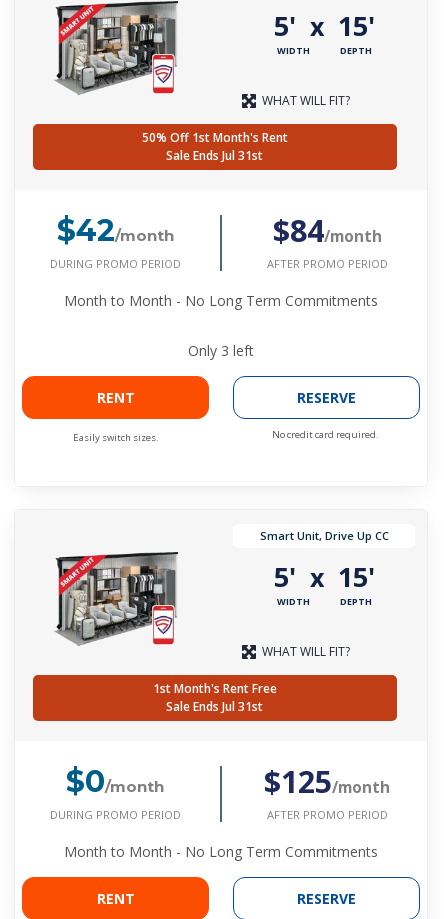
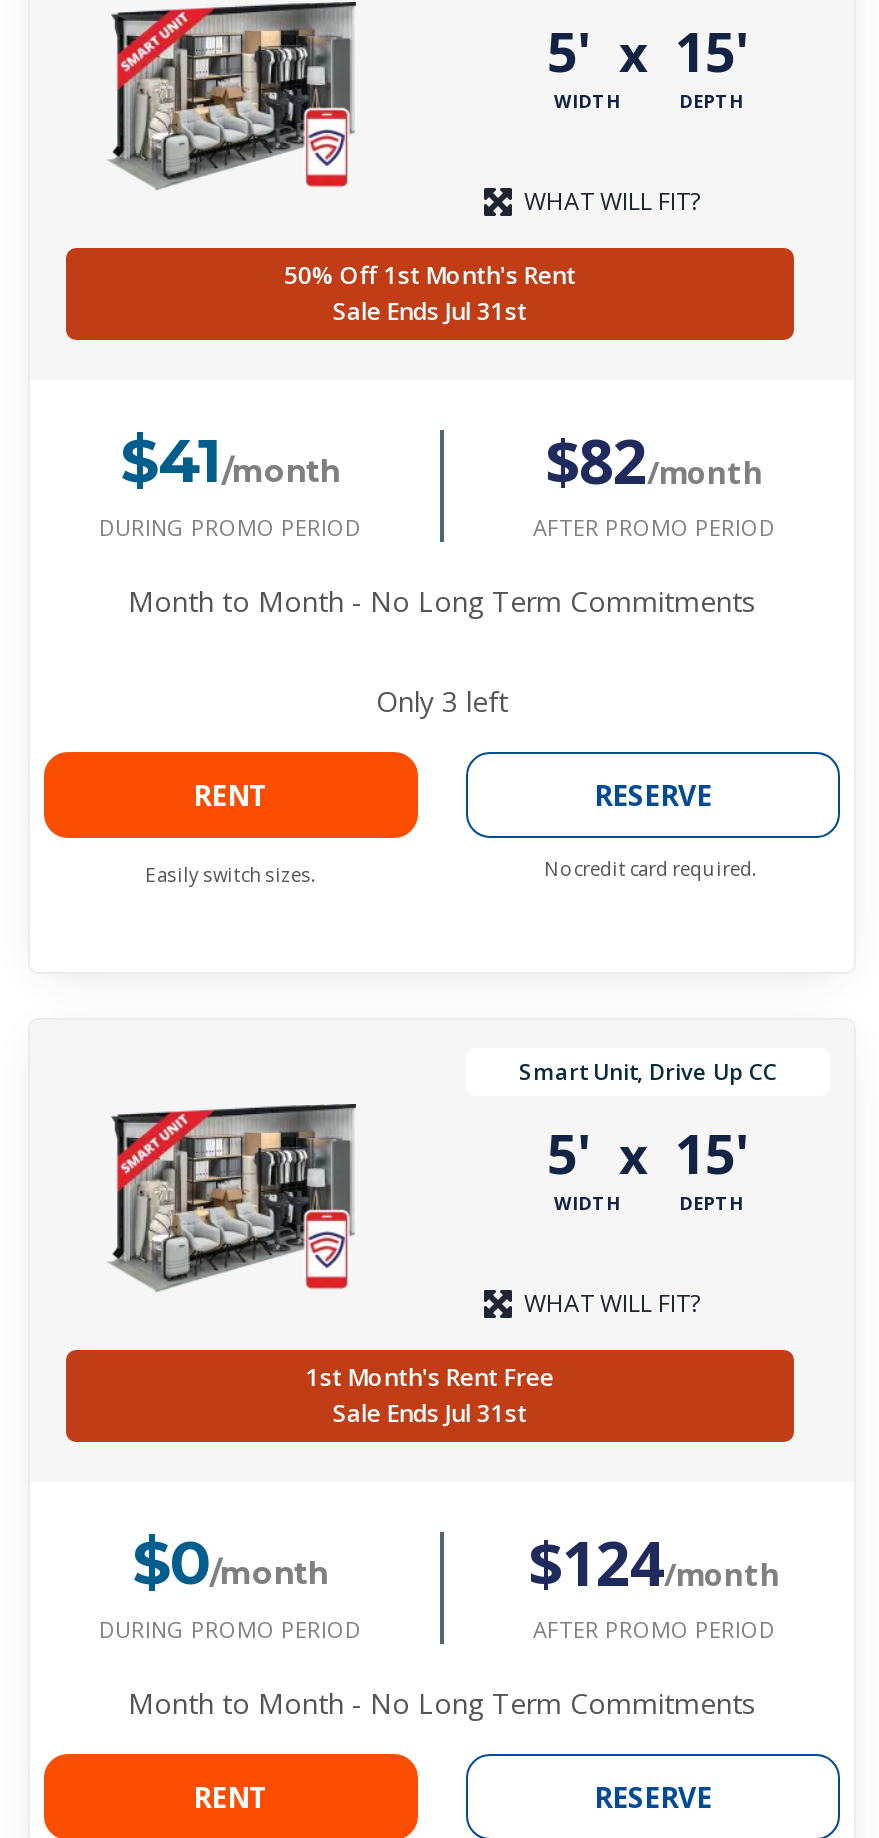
[56,212,173,249] $42/month -> [120,425,340,499] $41/month
[272,210,381,251] $84/month -> [545,421,763,503] $82/month
[264,761,390,802] $125/month -> [528,1523,780,1605] $124/month

